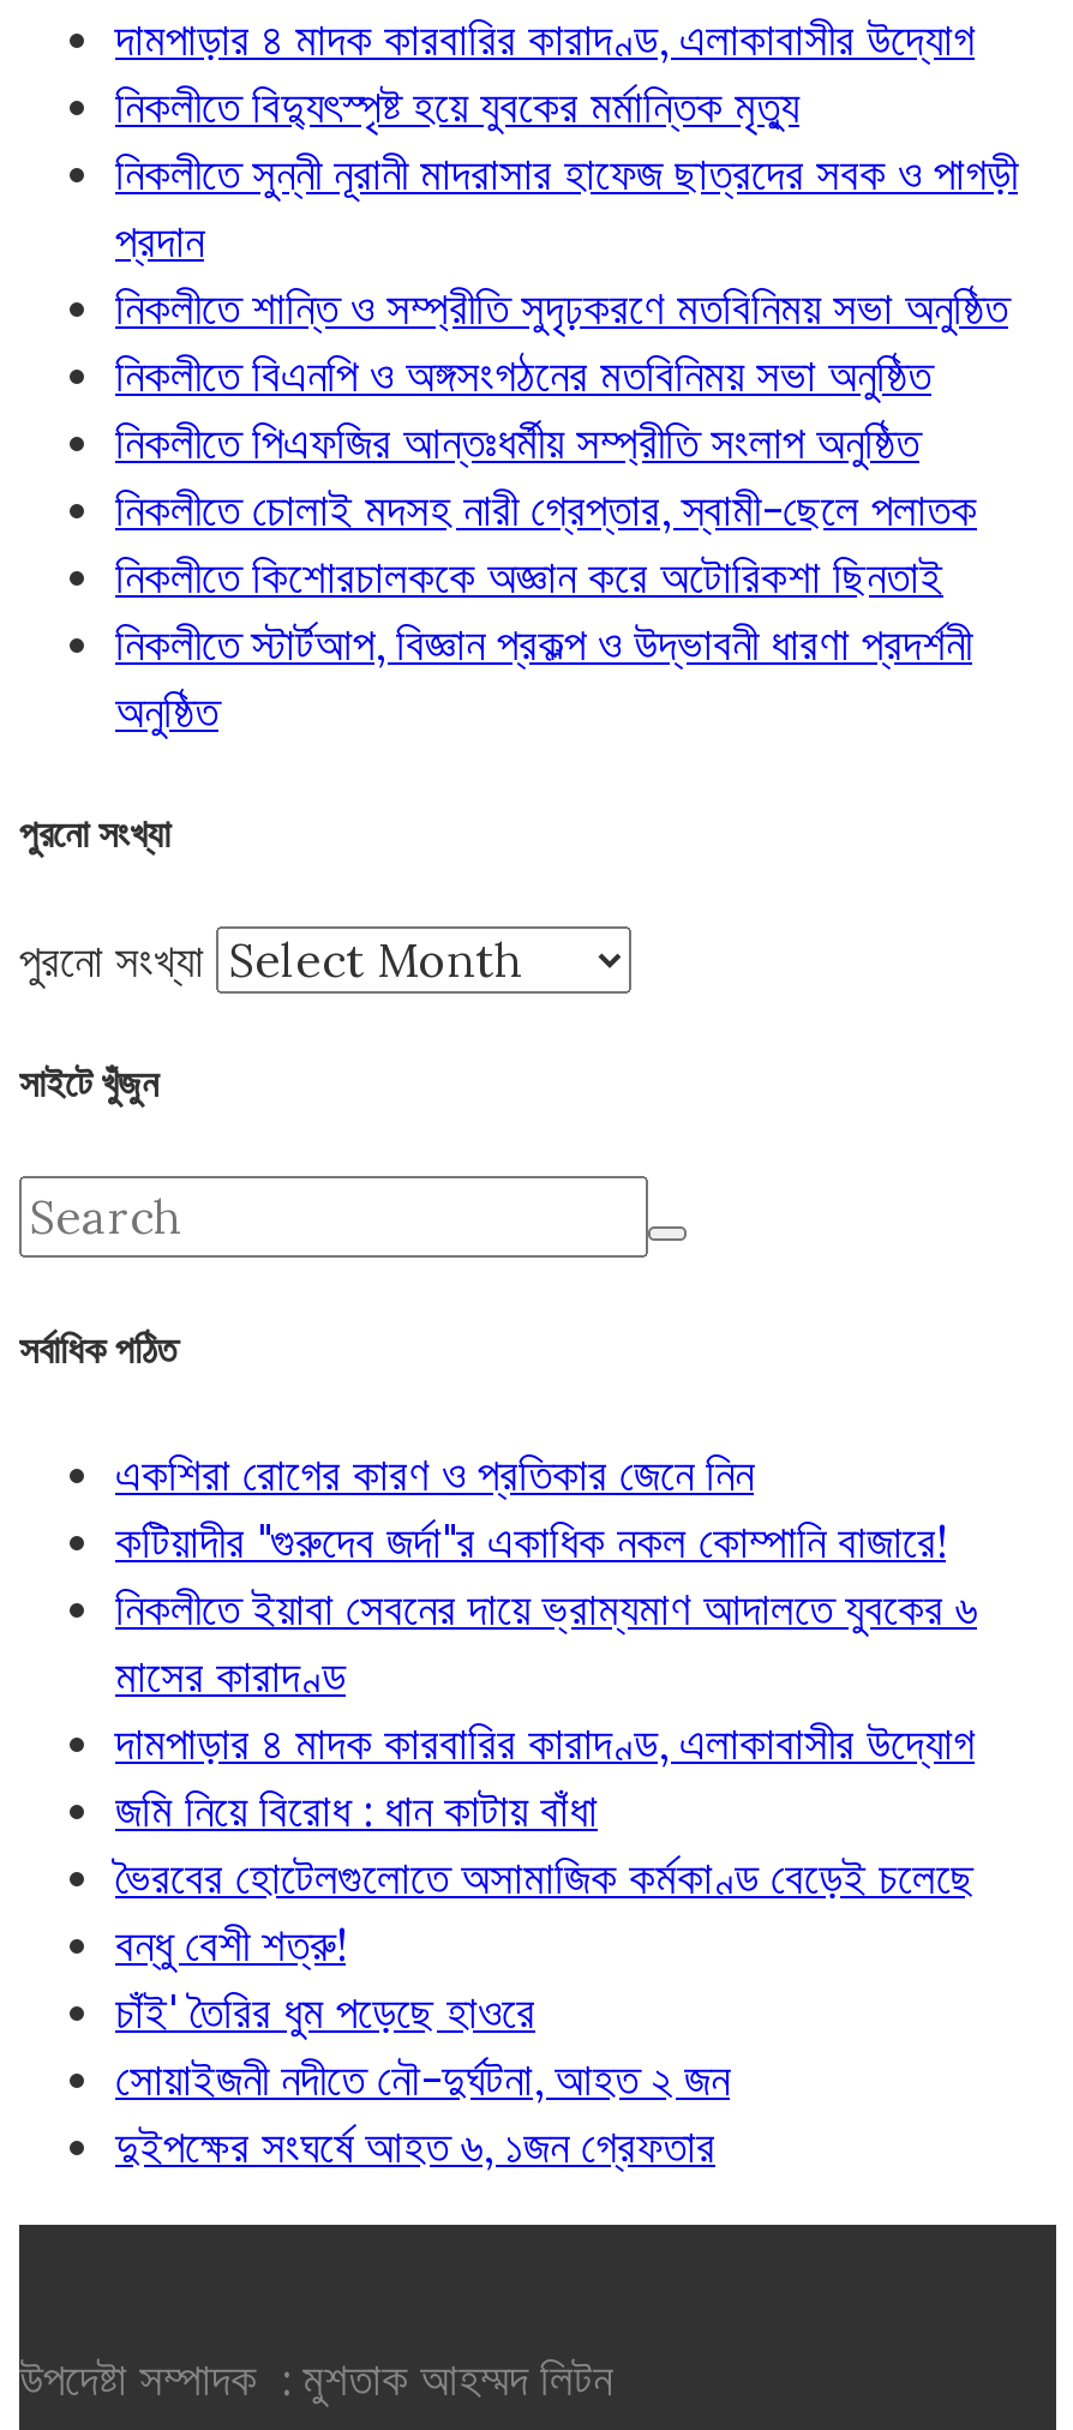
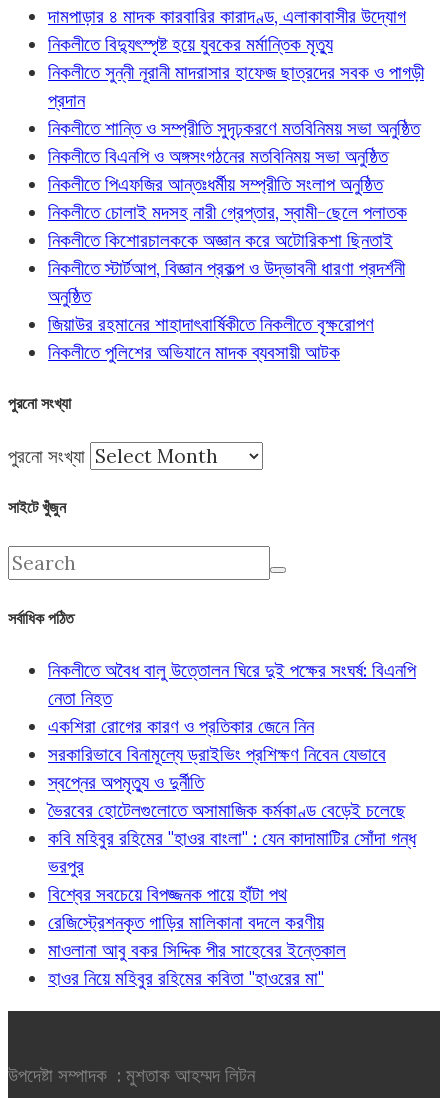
none -> [48,312,374,364] জিয়াউর রহমানের শাহাদাৎবার্ষিকীতে নিকলীতে বৃক্ষরোপণ | নিকলীতে পুলিশের অভিযানে মাদক ব্যবসায়ী আটক
none -> [48,658,416,710] নিকলীতে অবৈধ বালু উত্তোলন ঘিরে দুই পক্ষের সংঘর্ষ: বিএনপি | নেতা নিহত
moved [115,1445,754,1503] -> [48,714,314,738]: একশিরা রোগের কারণ ও প্রতিকার জেনে নিন
[115,1512,977,1839] কটিয়াদীর "গুরুদেব জর্দা"র একাধিক নকল কোম্পানি বাজারে! | নিকলীতে ইয়াবা সেবনের দায়ে ভ্রাম্যমাণ আদালতে যুবকের ৬ | মাসের কারাদণ্ড | দামপাড়ার ৪ মাদক কারবারির কারাদণ্ড, এলাকাবাসীর উদ্যোগ | জমি নিয়ে বিরোধ : ধান কাটায় বাঁধা -> [48,742,386,794] সরকারিভাবে বিনামূল্যে ড্রাইভিং প্রশিক্ষণ নিবেন যেভাবে | স্বপ্নের অপমৃত্যু ও দুর্নীতি
[115,1916,730,2175] বন্ধু বেশী শত্রু! | চাঁই' তৈরির ধুম পড়েছে হাওরে | সোয়াইজনী নদীতে নৌ-দুর্ঘটনা, আহত ২ জন | দুইপক্ষের সংঘর্ষে আহত ৬, ১জন গ্রেফতার -> [48,826,416,990] কবি মহিবুর রহিমের "হাওর বাংলা" : যেন কাদামাটির সোঁদা গন্ধ | ভরপুর | বিশ্বের সবচেয়ে বিপজ্জনক পায়ে হাঁটা পথ | রেজিস্ট্রেশনকৃত গাড়ির মালিকানা বদলে করণীয় | মাওলানা আবু বকর সিদ্দিক পীর সাহেবের ইন্তেকাল | হাওর নিয়ে মহিবুর রহিমের কবিতা "হাওরের মা"

